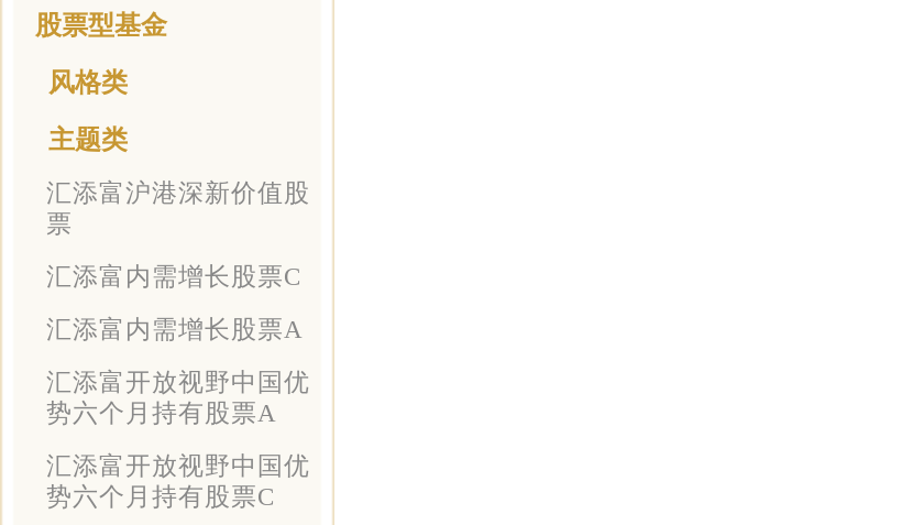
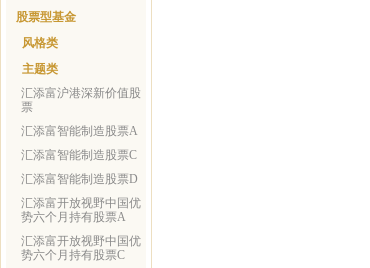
[46,263,304,342] 汇添富内需增长股票C | 汇添富内需增长股票A -> [21,125,138,185] 汇添富智能制造股票A | 汇添富智能制造股票C | 汇添富智能制造股票D

